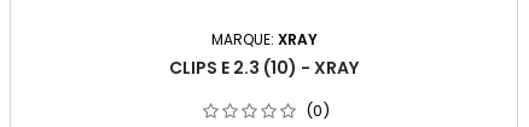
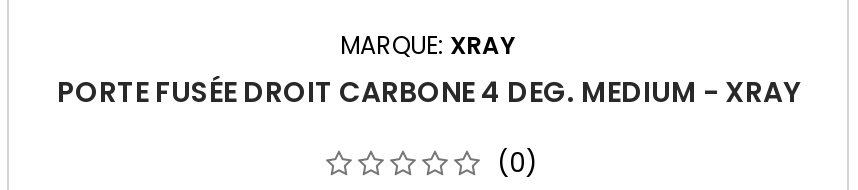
[169,55,359,80] CLIPS E 2.3 (10) - XRAY -> [57,72,799,112] PORTE FUSÉE DROIT CARBONE 4 DEG. MEDIUM - XRAY

